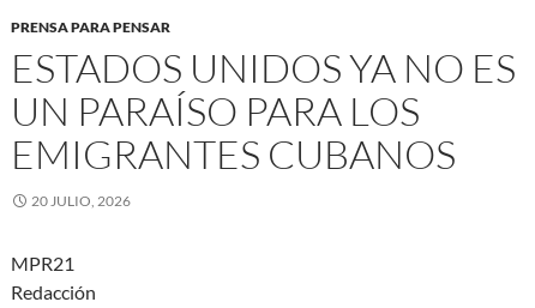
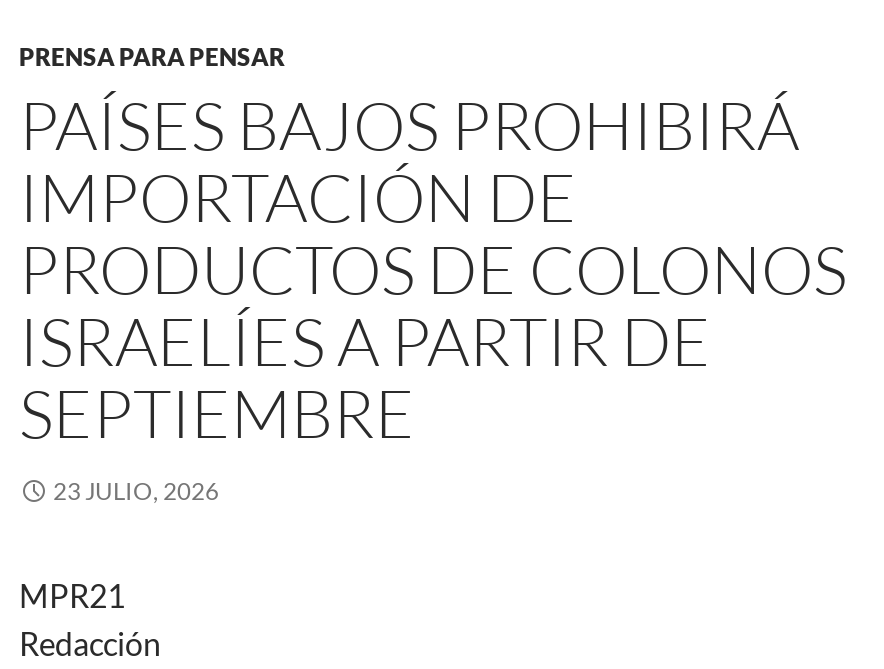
[11,43,516,210] ESTADOS UNIDOS YA NO ES | UN PARAÍSO PARA LOS | EMIGRANTES CUBANOS | 20 JULIO, 2026 -> [19,83,847,505] PAÍSES BAJOS PROHIBIRÁ | IMPORTACIÓN DE | PRODUCTOS DE COLONOS | ISRAELÍES A PARTIR DE | SEPTIEMBRE | 23 JULIO, 2026

